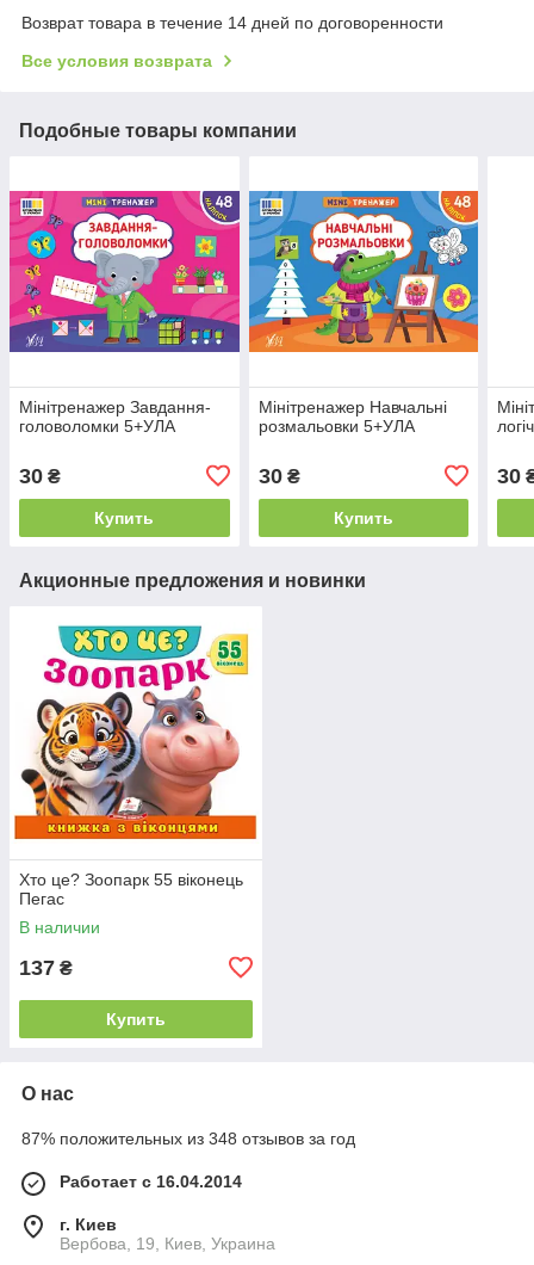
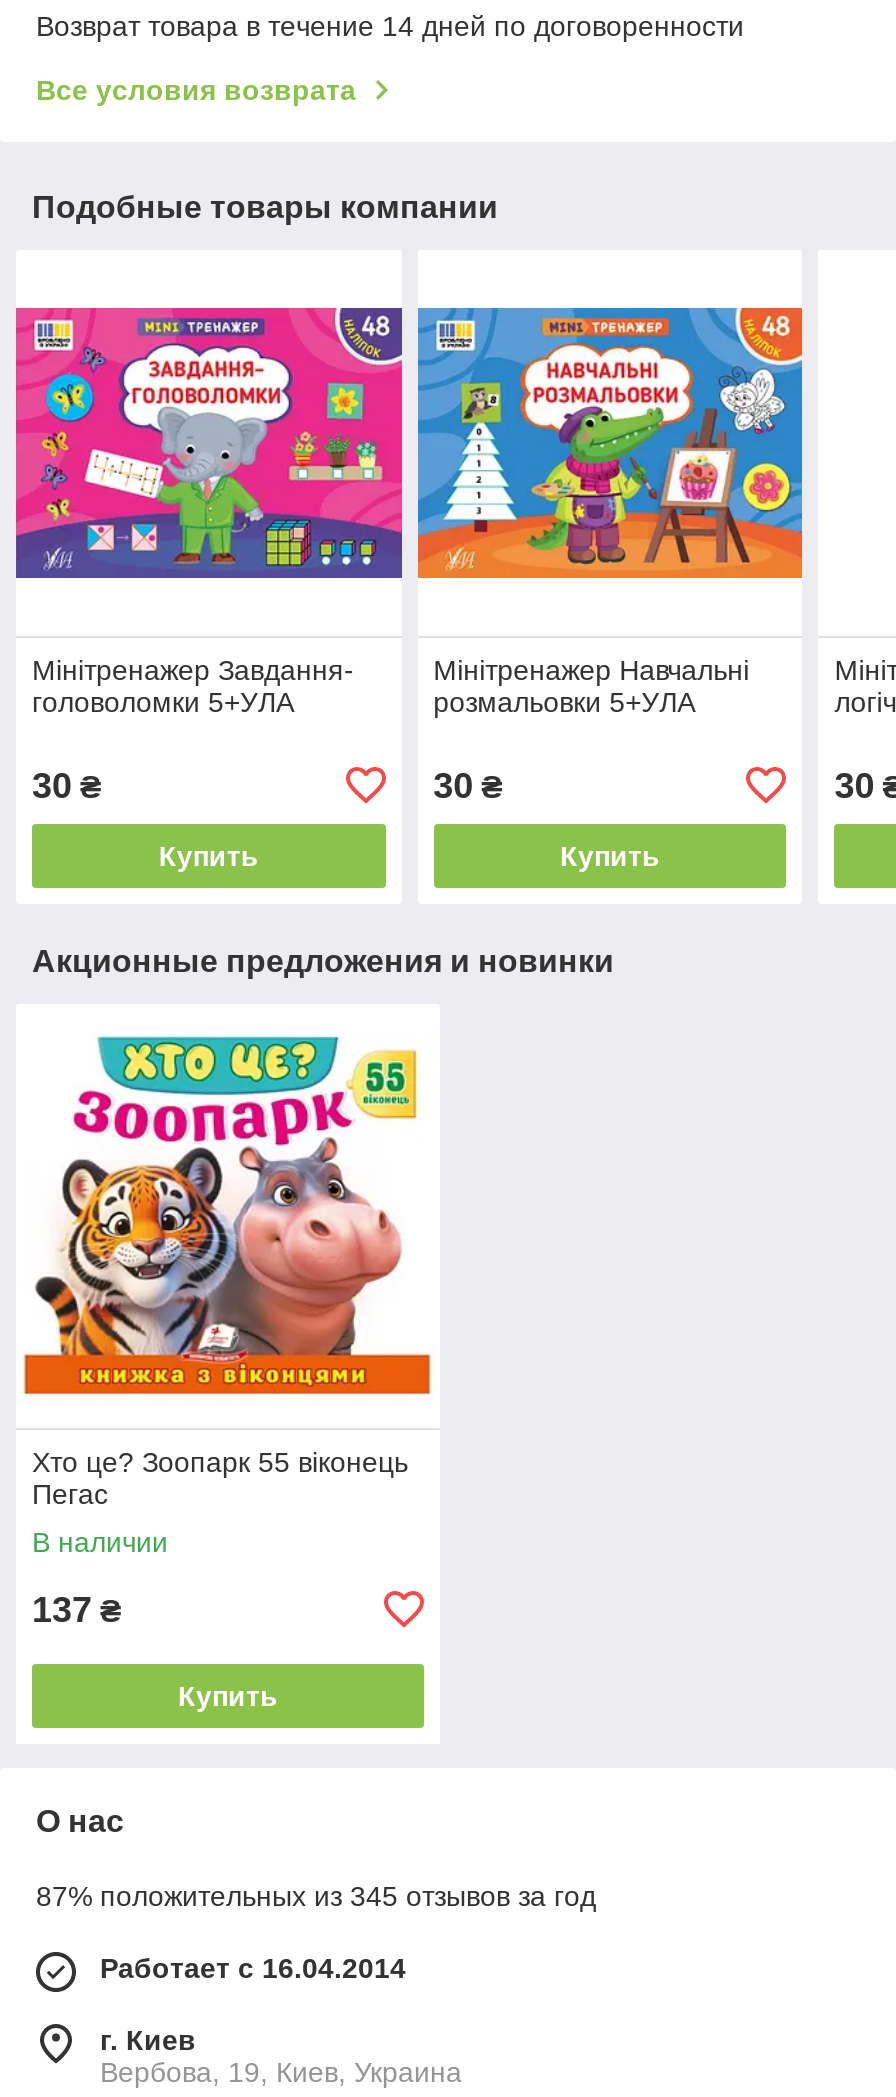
[21,1129,355,1148] 87% положительных из 348 отзывов за год -> [36,1880,596,1912] 87% положительных из 345 отзывов за год

